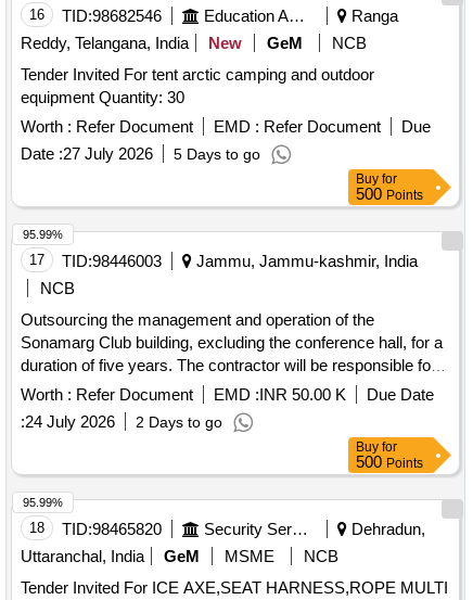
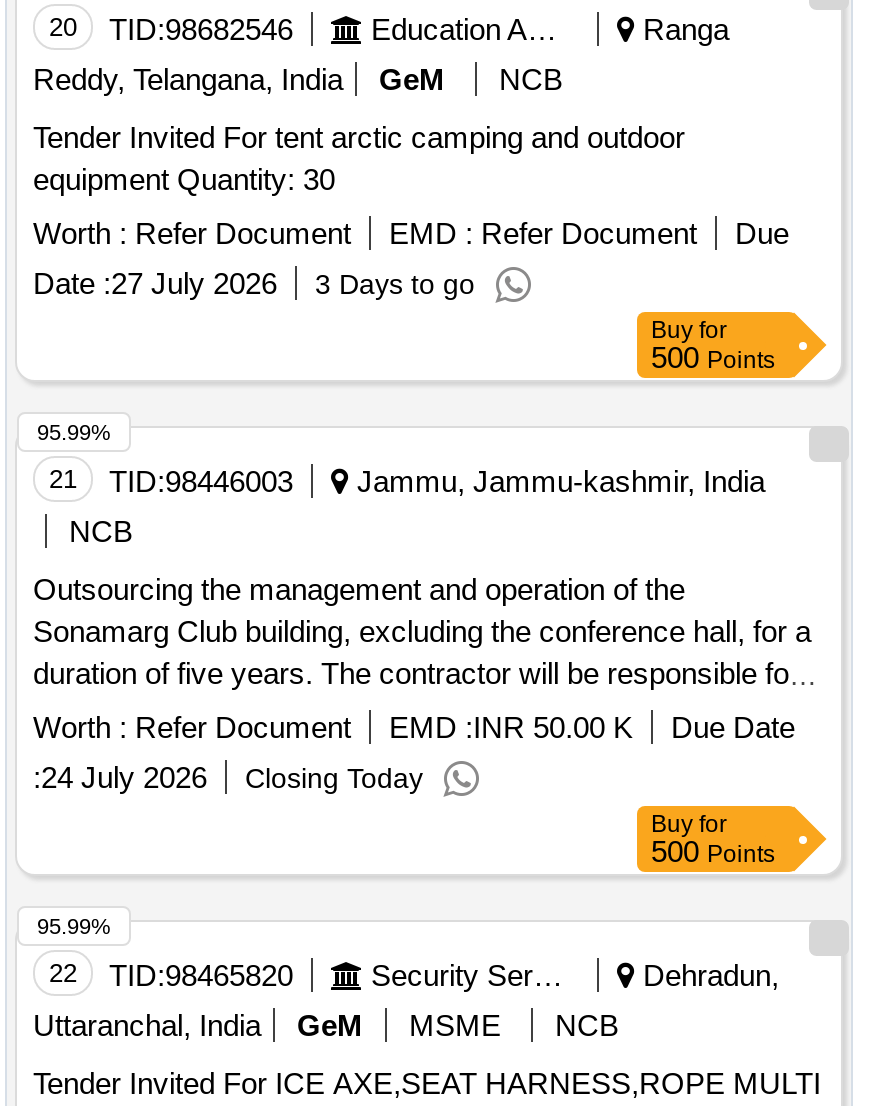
[29,7,162,25] 16 TID:98682546 -> [49,12,293,46] 20 TID:98682546
[208,34,242,52] New -> none
[21,145,260,163] Date : 27 July 2026 5 Days to go -> [33,266,475,300] Date : 27 July 2026 3 Days to go
[29,252,418,270] 17 TID:98446003 Jammu, Jammu-kashmir, India -> [49,464,765,498] 21 TID:98446003 Jammu, Jammu-kashmir, India
[136,414,222,431] 2 Days to go -> [245,762,423,794] Closing Today
[29,520,162,538] 18 TID:98465820 -> [49,958,293,992] 22 TID:98465820

